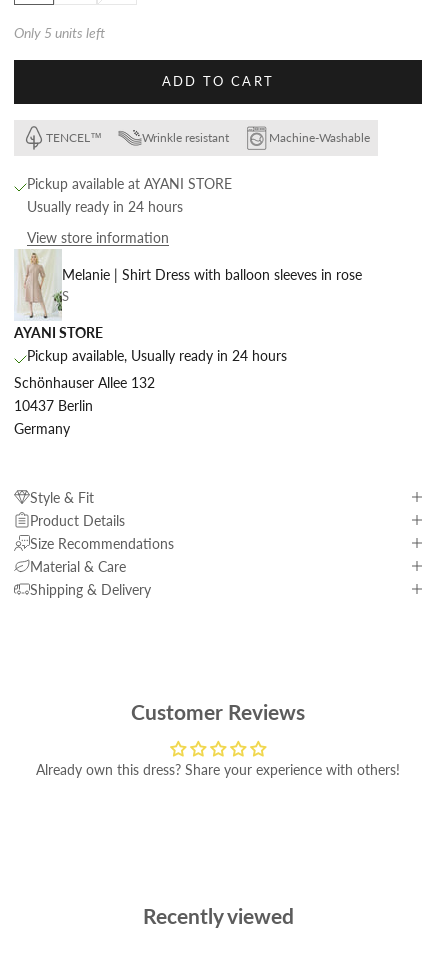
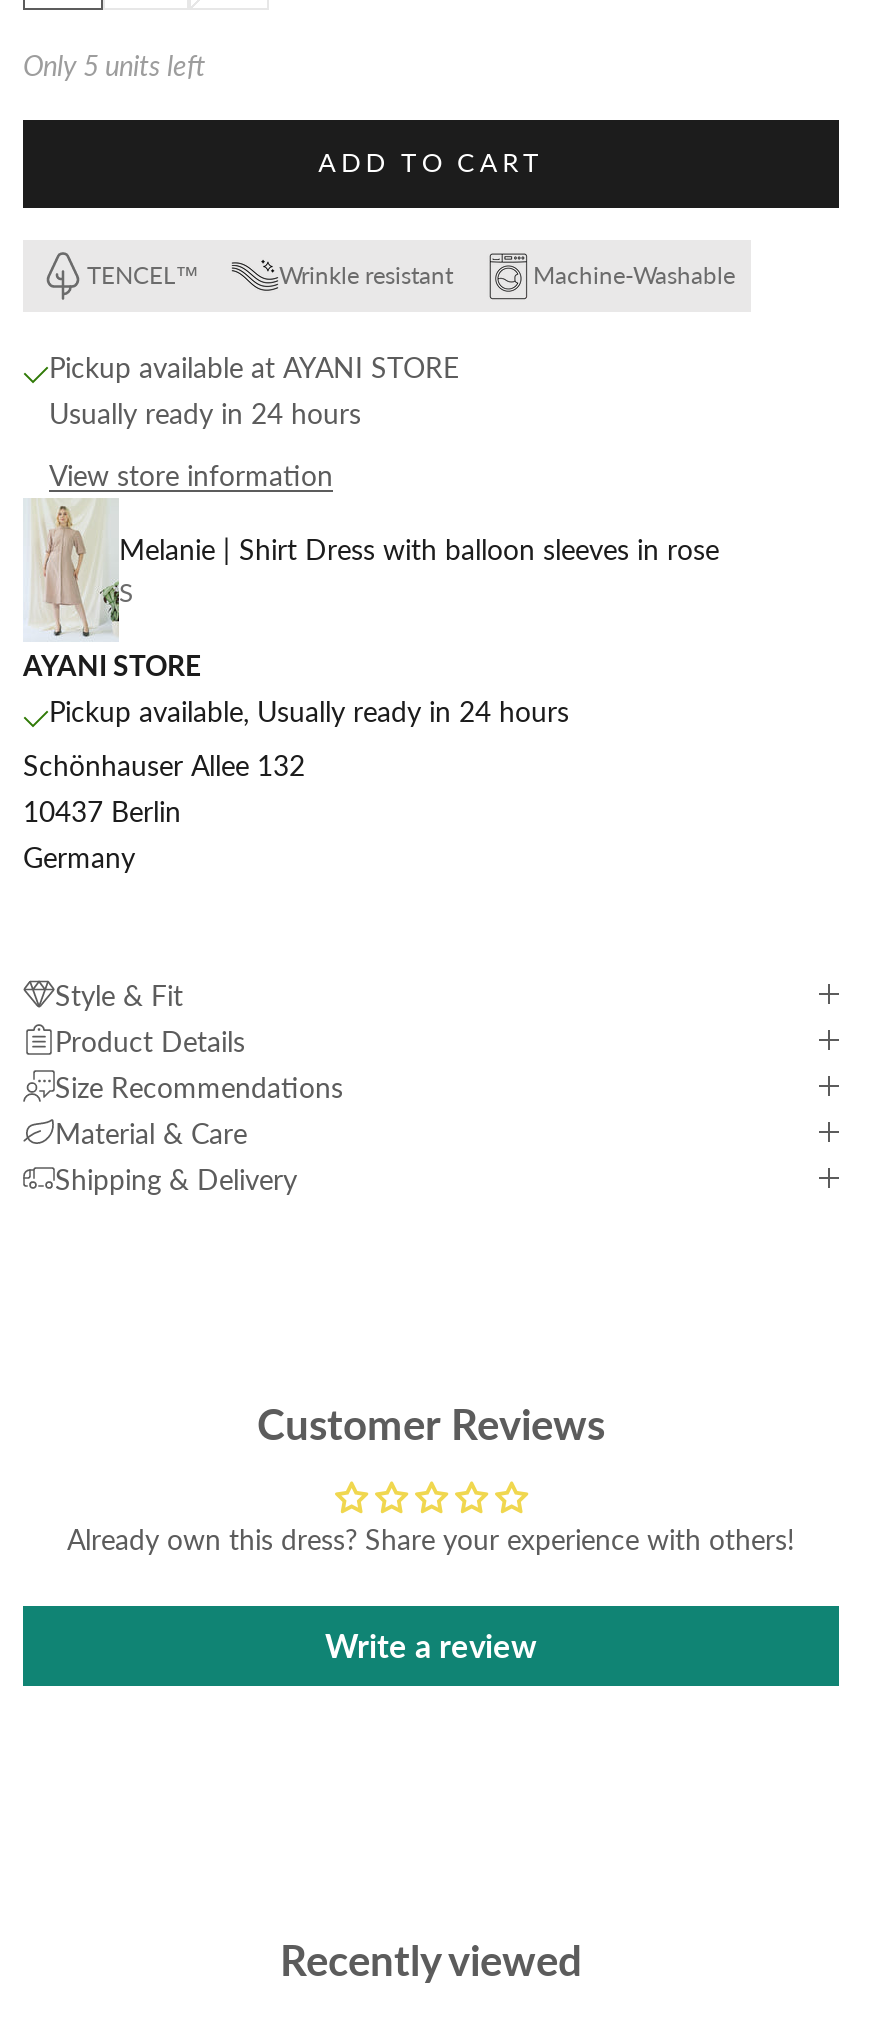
none -> [325,1625,537,1663] Write a review

